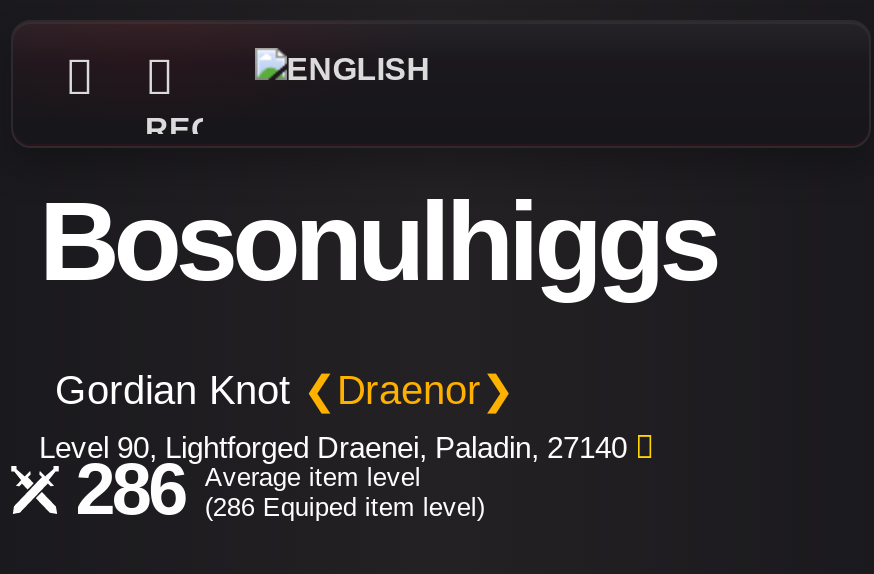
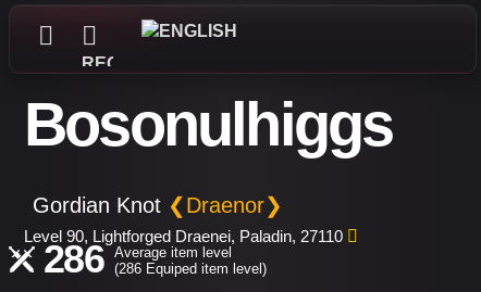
[39,430,635,464] Level 90, Lightforged Draenei, Paladin, 27140 -> [24,227,347,245] Level 90, Lightforged Draenei, Paladin, 27110

